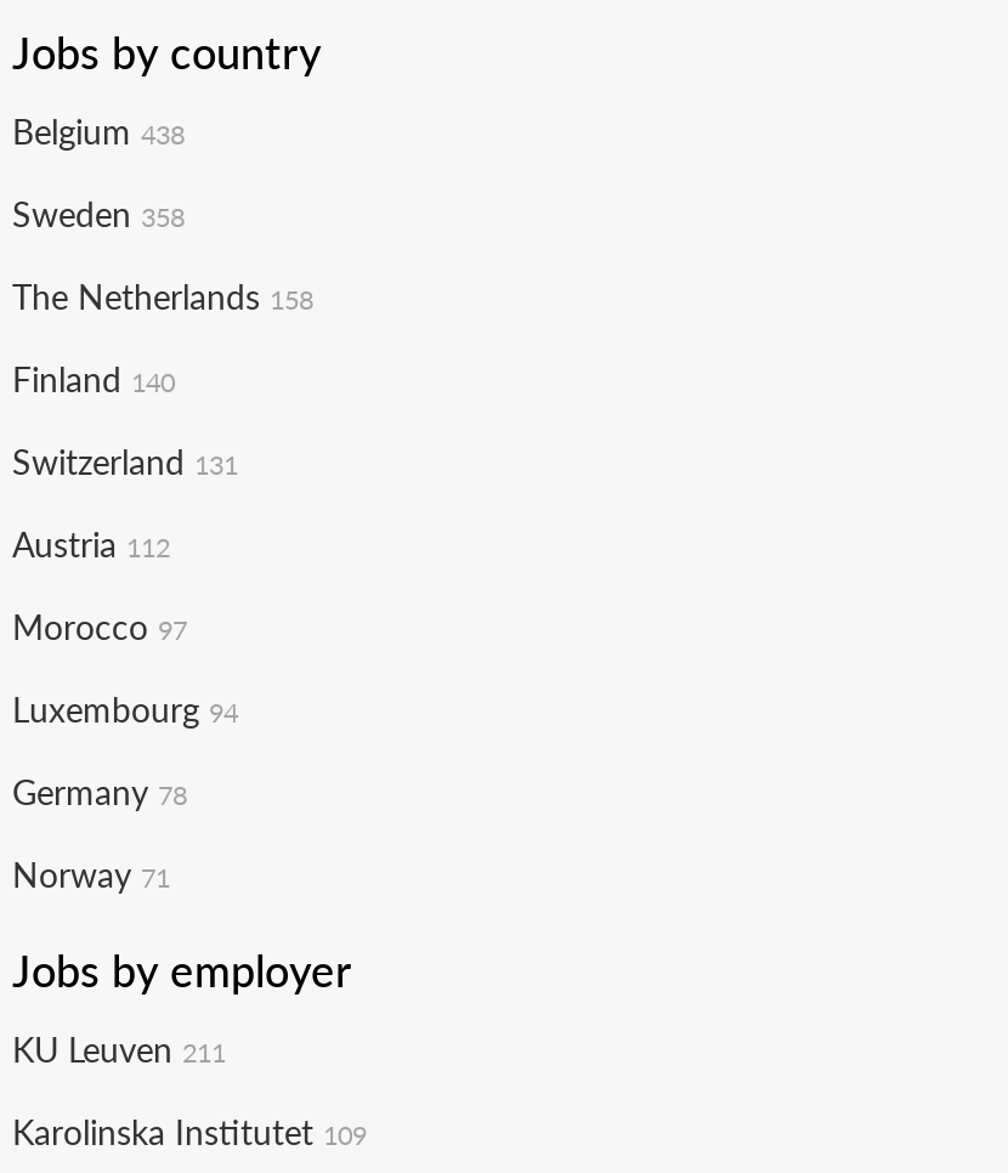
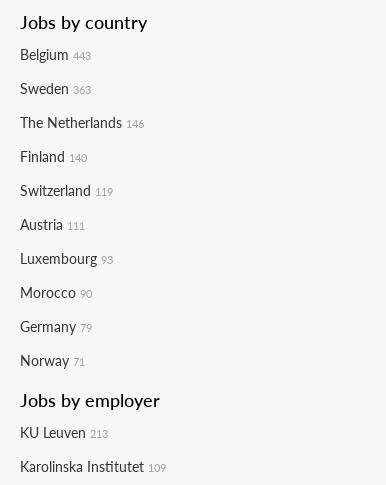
[12,106,185,155] Belgium 438 -> [20,44,91,64] Belgium 443
[12,189,185,238] Sweden 358 -> [20,78,91,98] Sweden 363
[12,272,313,320] The Netherlands 158 -> [20,112,144,132] The Netherlands 146
[12,437,238,485] Switzerland 131 -> [20,180,113,200] Switzerland 119
[12,519,170,568] Austria 112 -> [20,214,85,234] Austria 111
[12,602,187,650] Morocco 97 -> [20,248,113,268] Luxembourg 93
[12,684,238,733] Luxembourg 94 -> [20,282,92,302] Morocco 90
[12,767,187,816] Germany 78 -> [20,316,92,336] Germany 79
[12,1024,226,1073] KU Leuven 211 -> [20,422,108,442] KU Leuven 213

